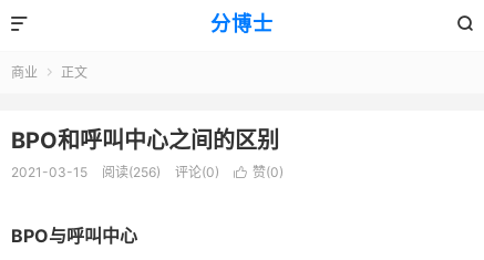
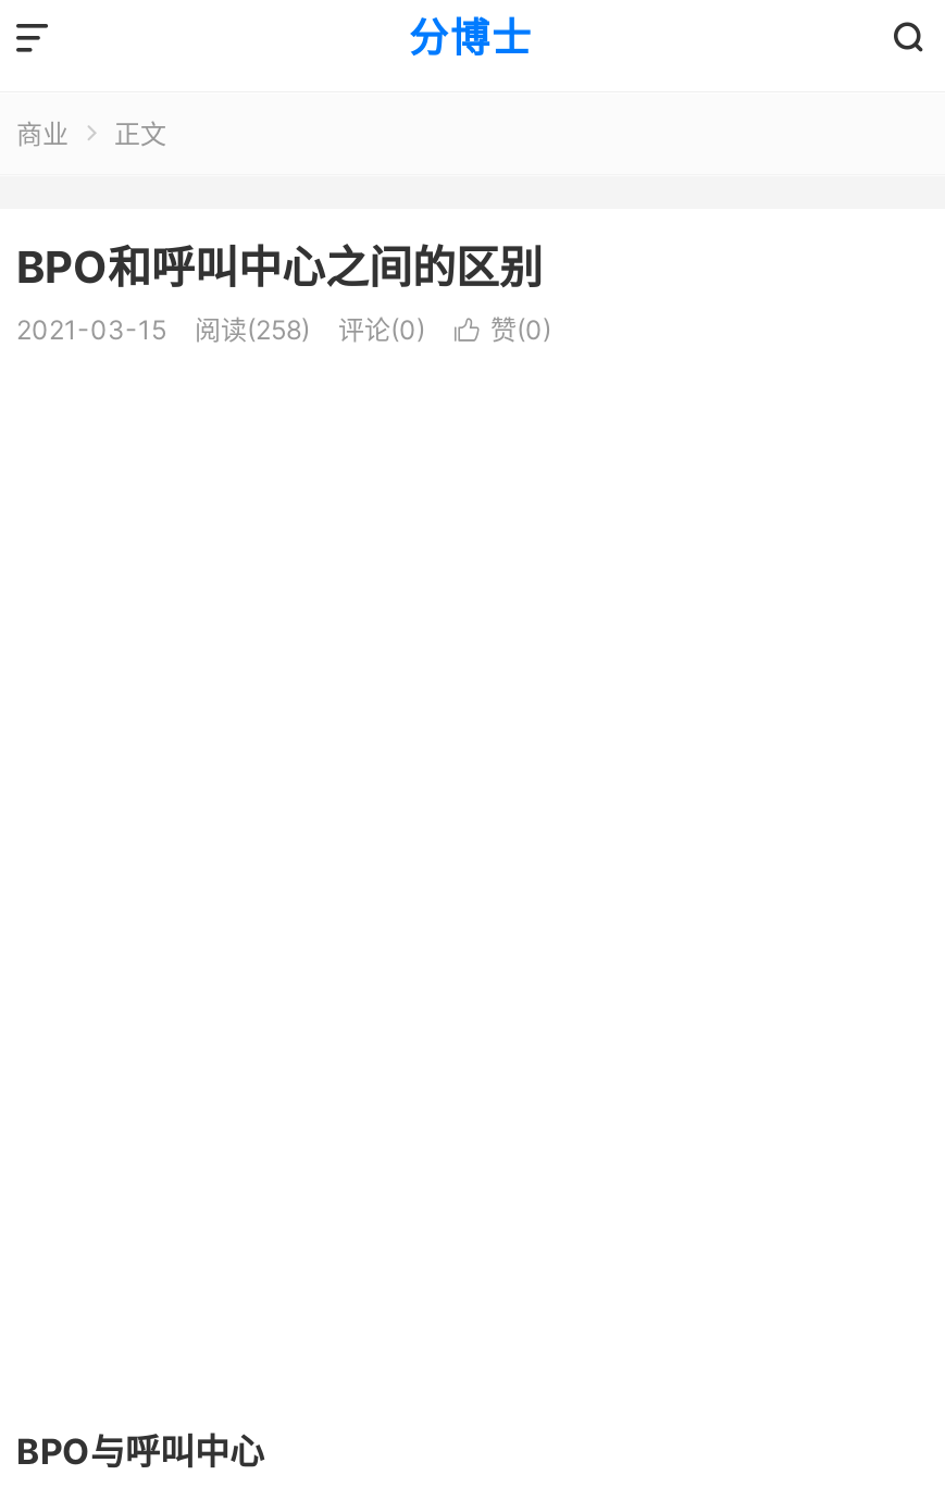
[102,164,161,180] 阅读(256) -> [195,313,310,346] 阅读(258)

